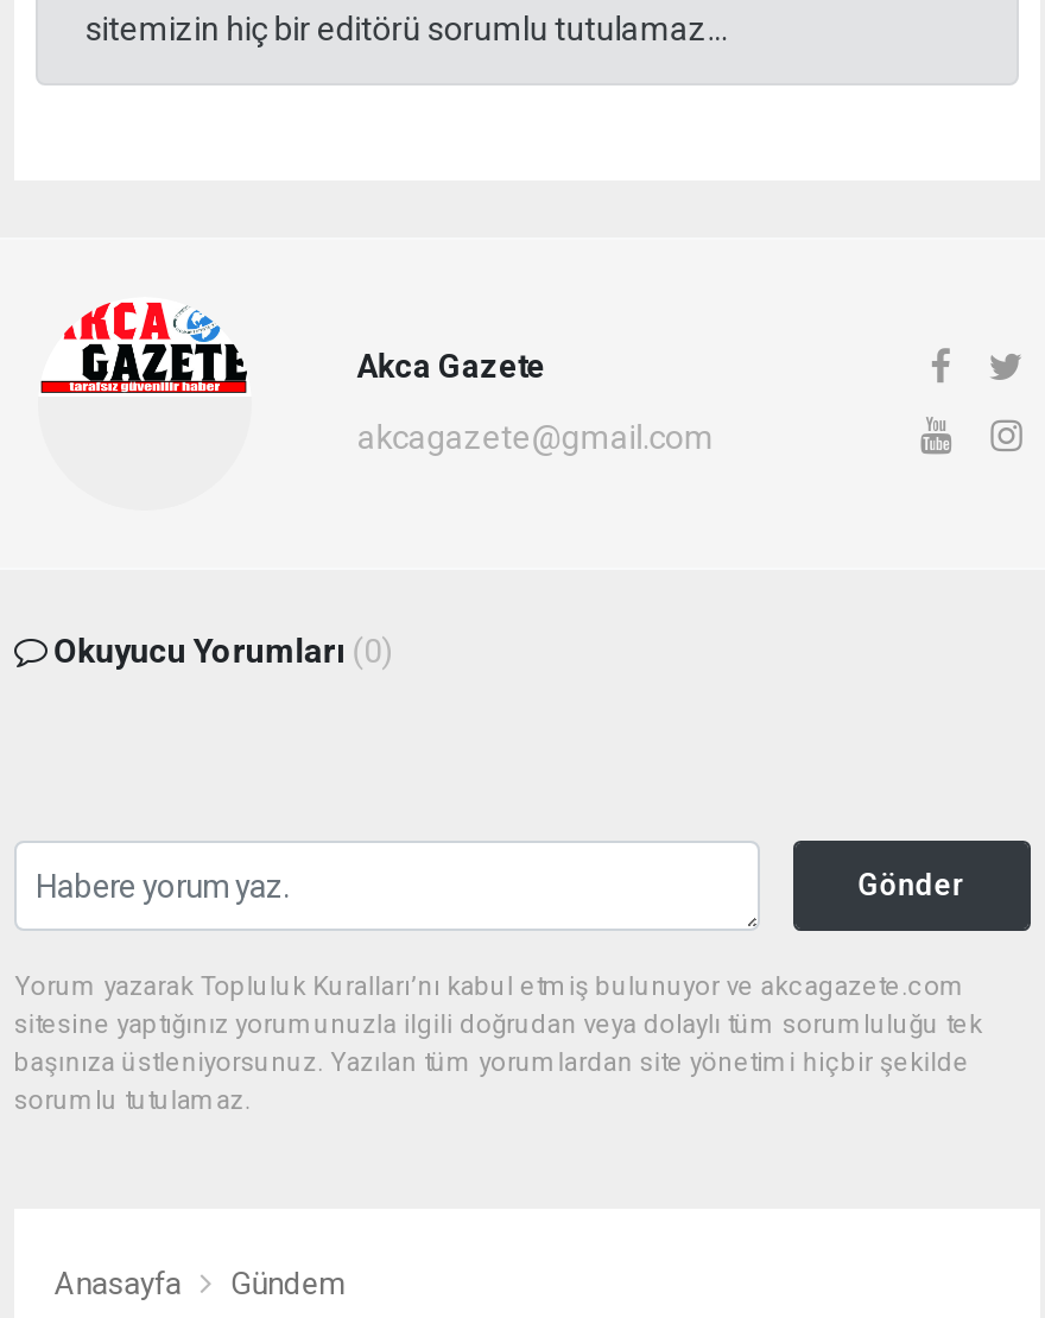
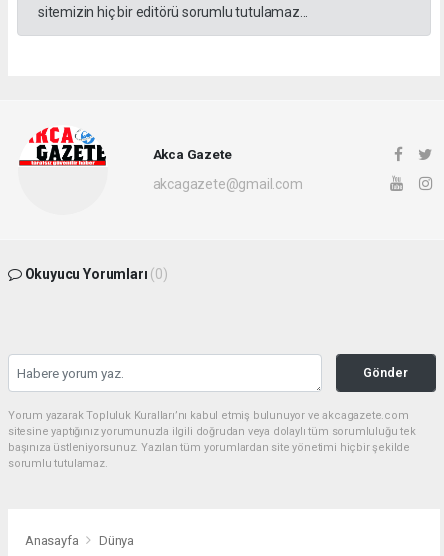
[230,1265,344,1300] Gündem -> [99,532,134,547] Dünya

